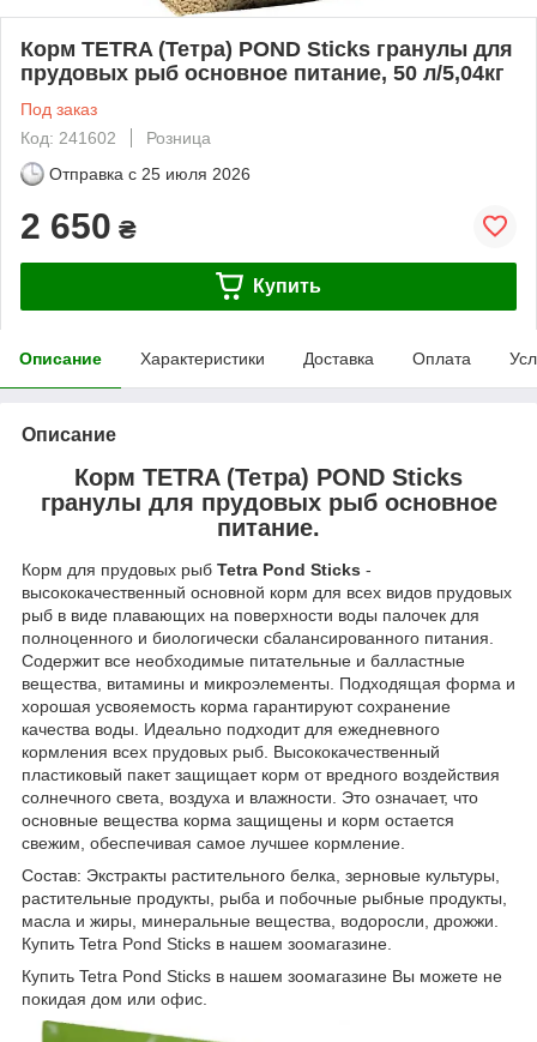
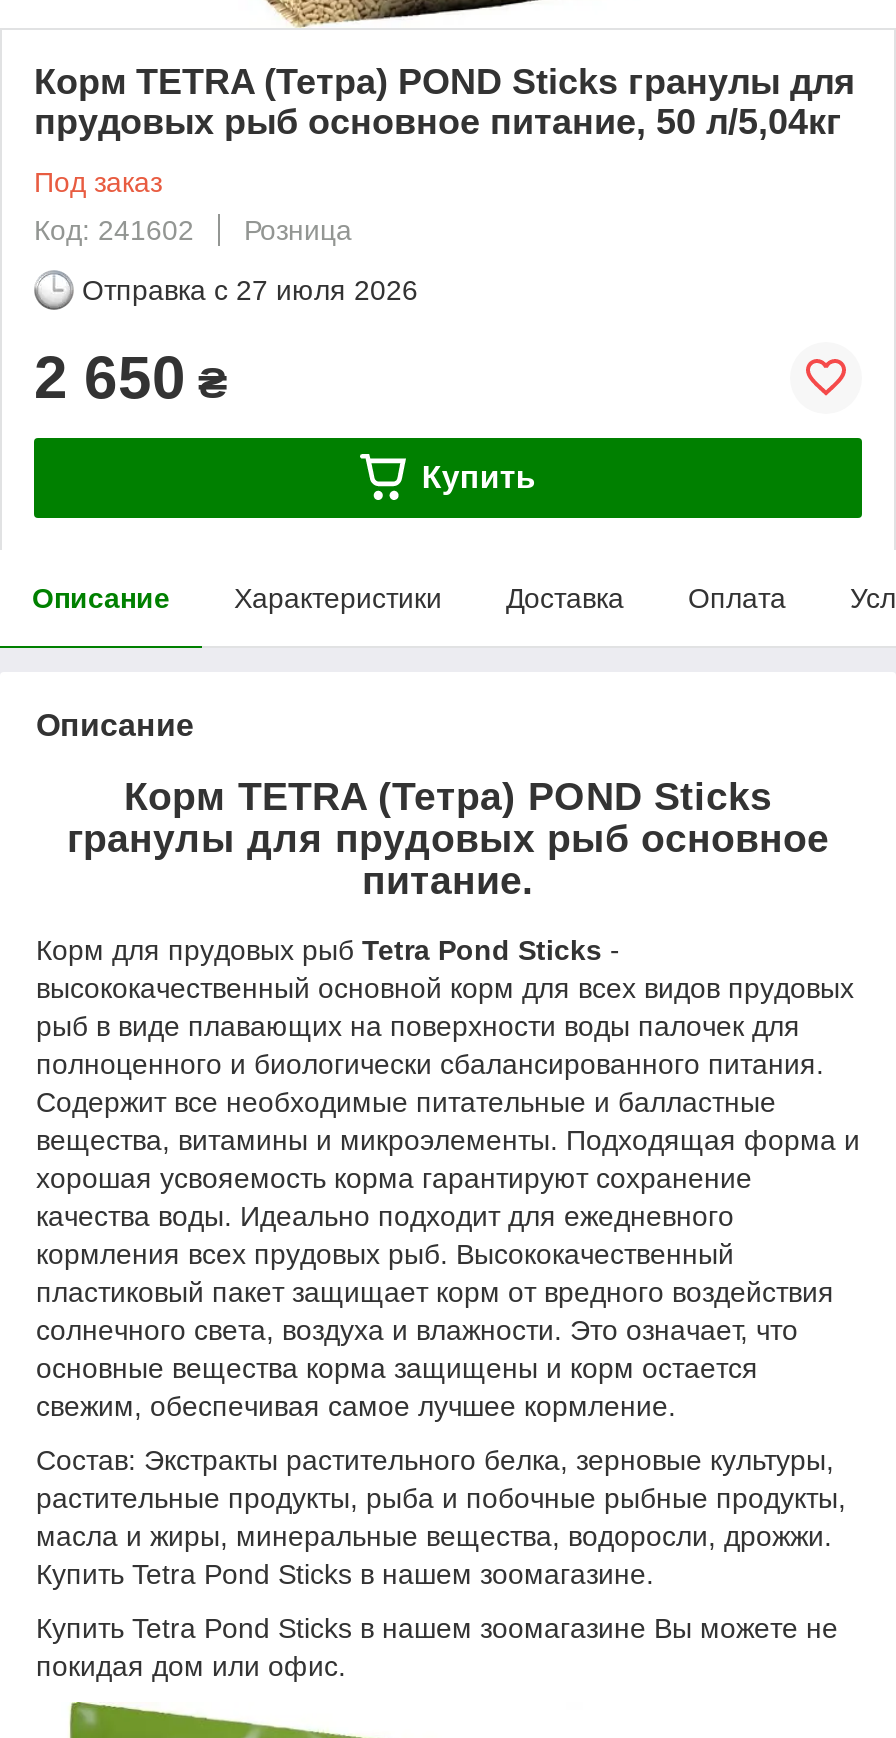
[49,164,251,183] Отправка с 25 июля 2026 -> [82,274,418,306] Отправка с 27 июля 2026

